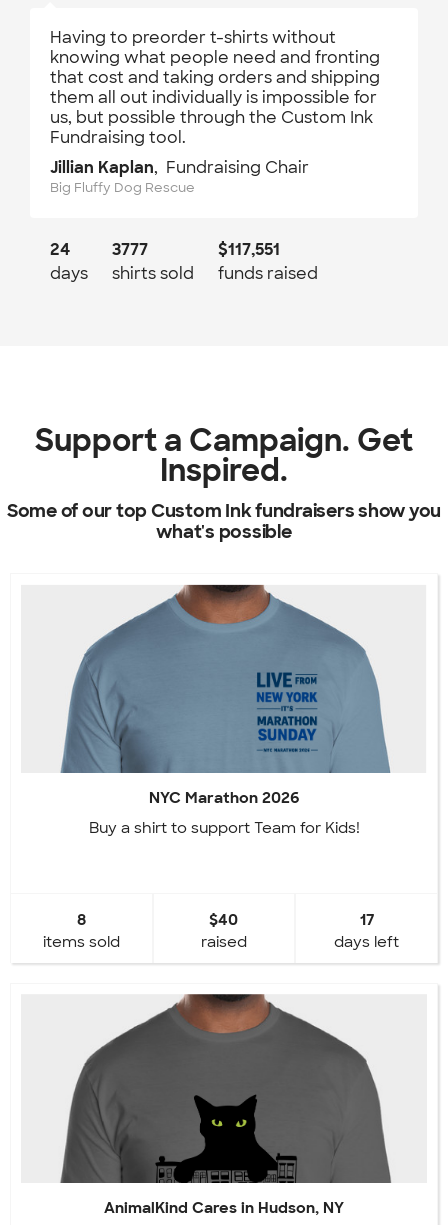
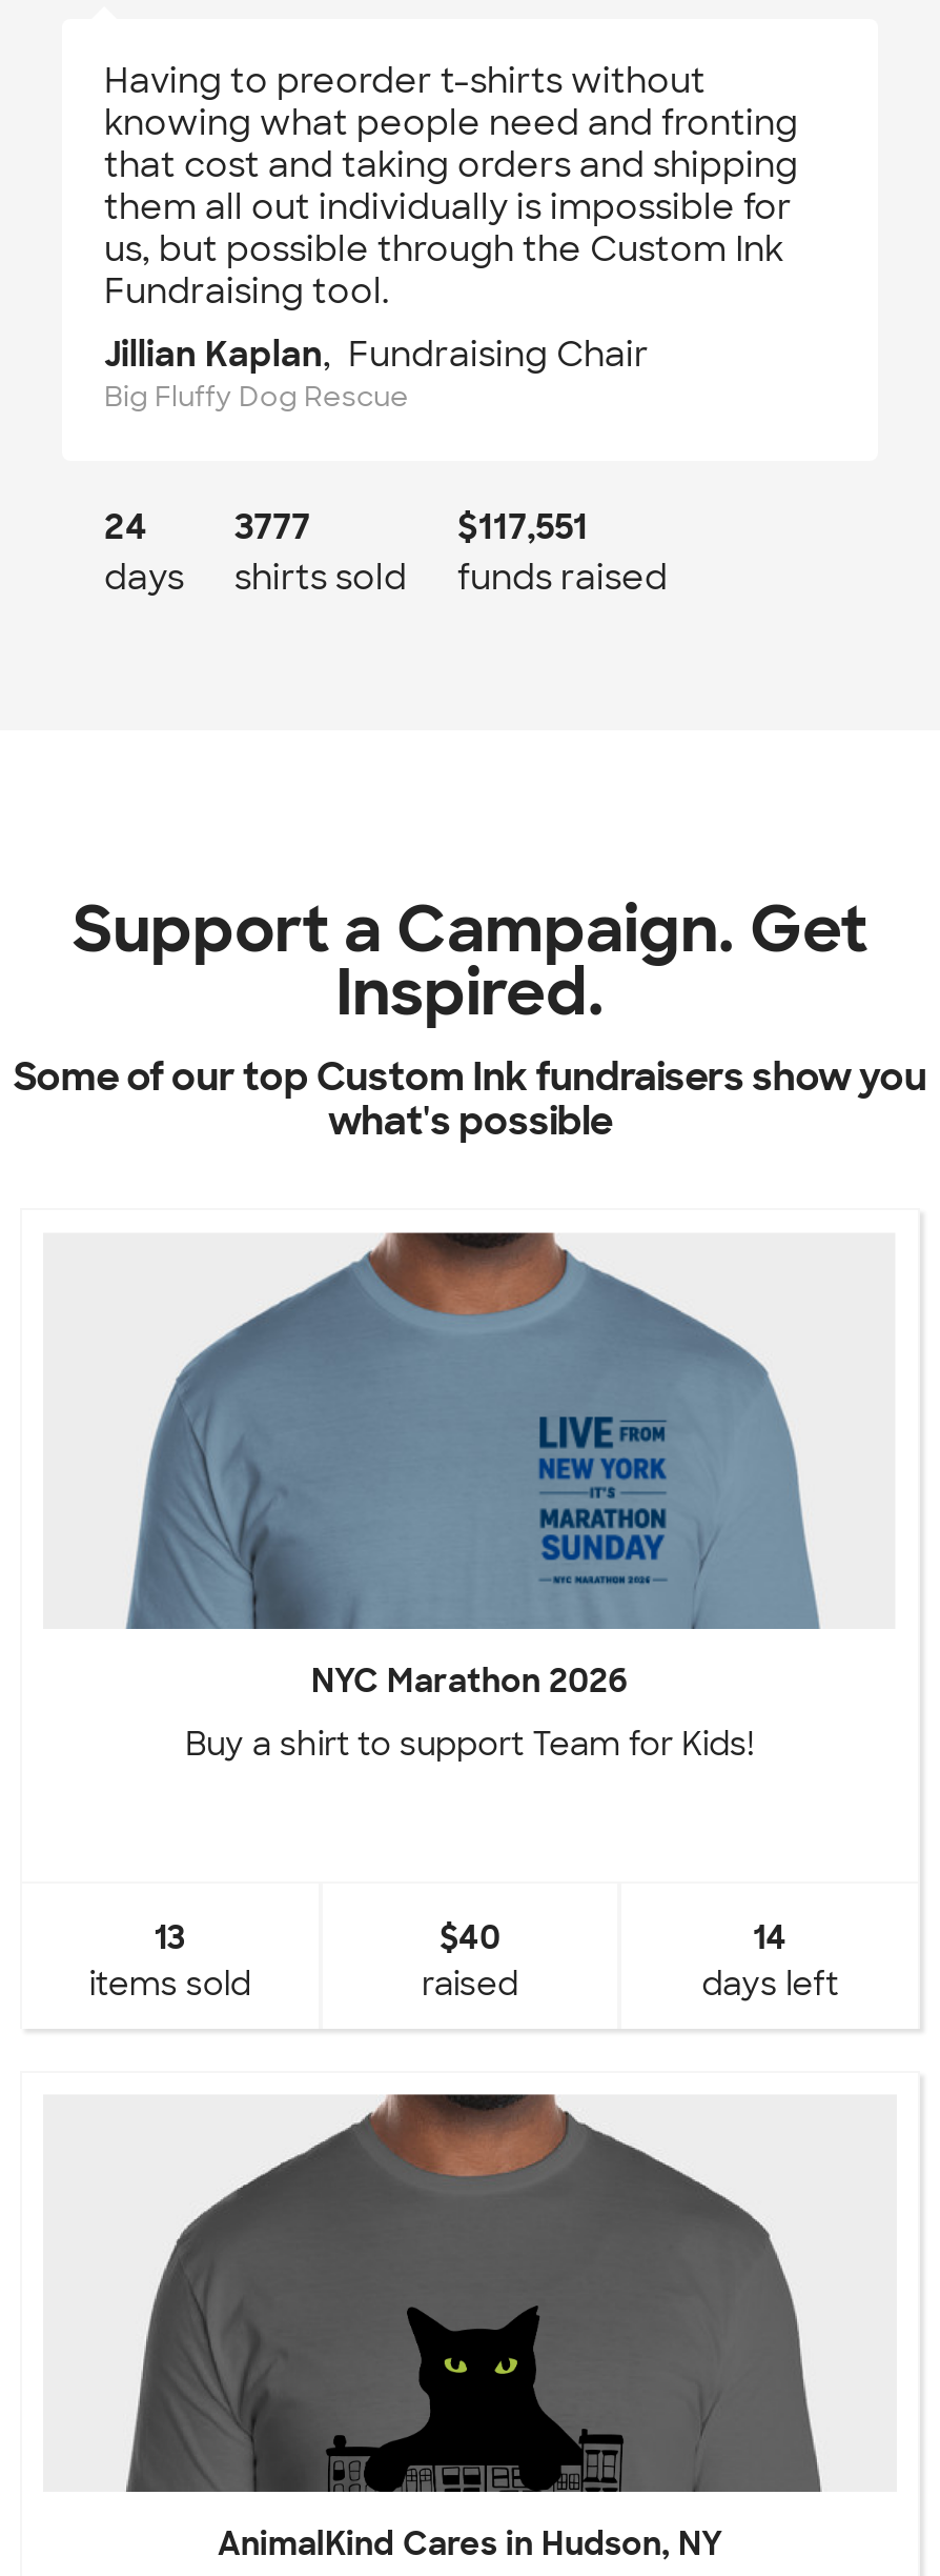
[77,910,86,930] 8 -> [154,1916,186,1958] 13
[360,910,374,930] 17 -> [753,1916,787,1958] 14

